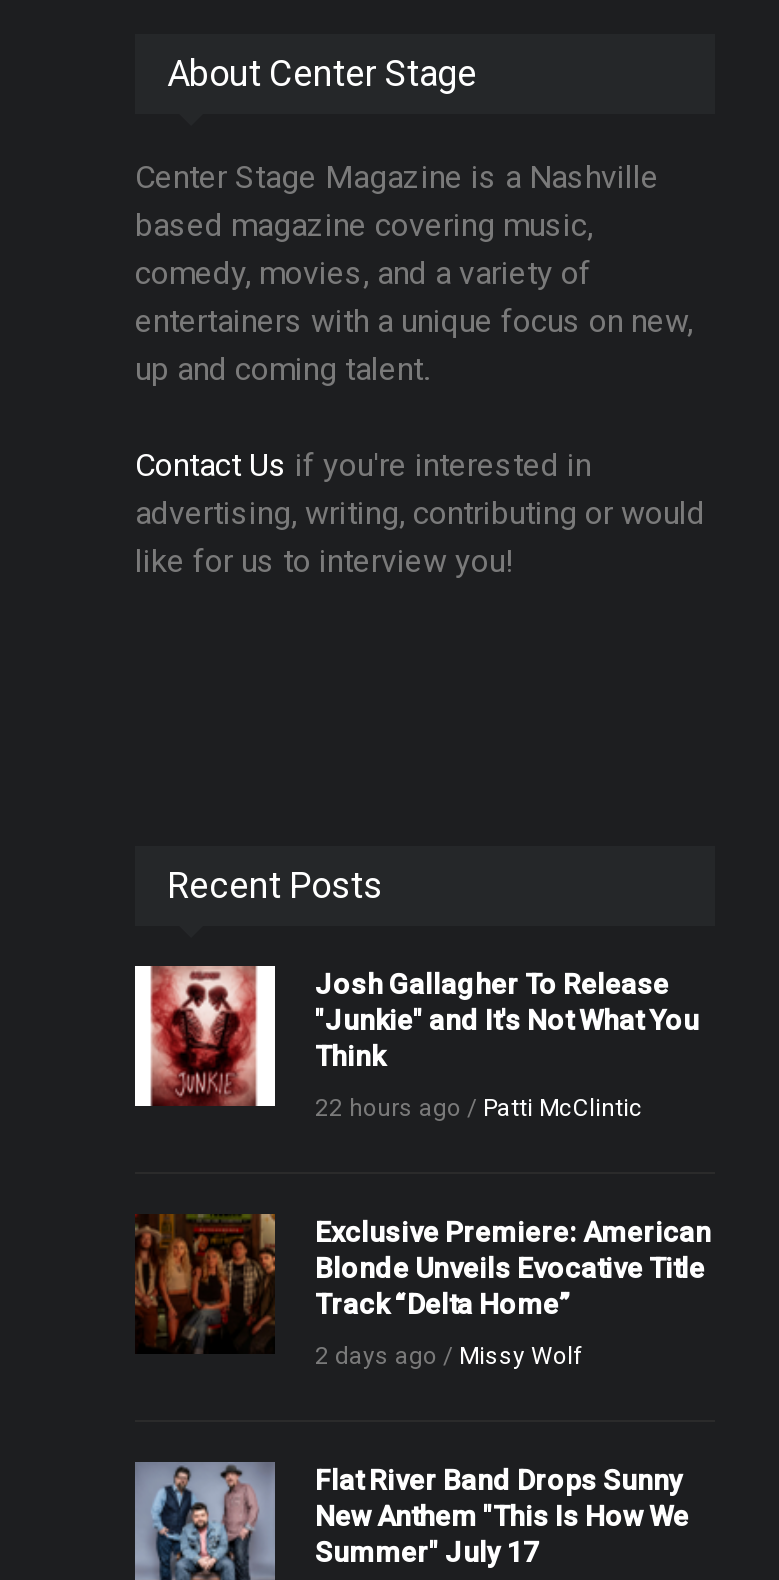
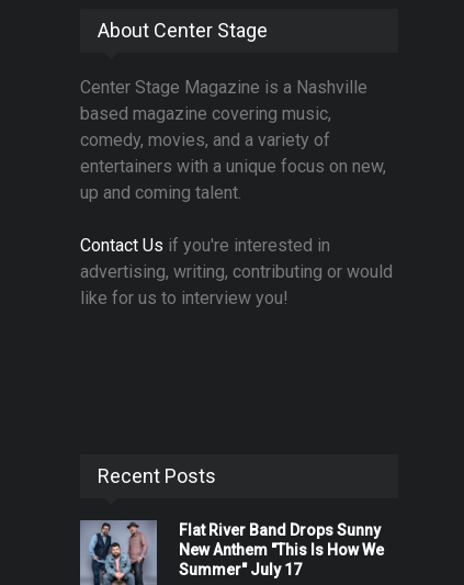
[133,964,699,1123] [image] | Josh Gallagher To Release | "Junkie" and It's Not What You | Think | 22 hours ago / Patti McClintic -> none
[135,1212,711,1371] [image] | Exclusive Premiere: American | Blonde Unveils Evocative Title | Track “Delta Home” | 2 days ago / Missy Wolf -> none

